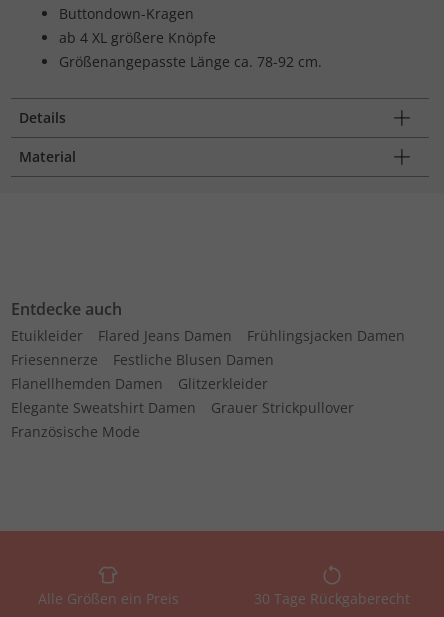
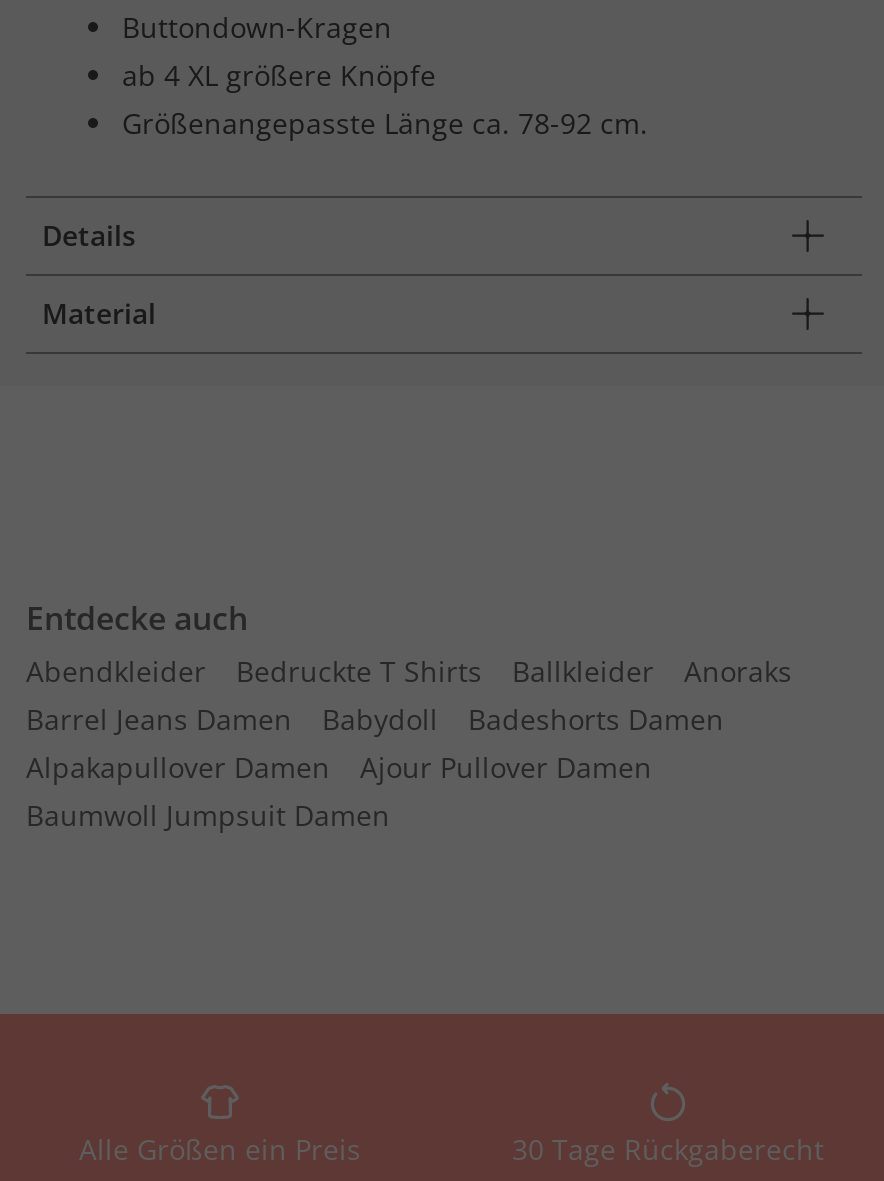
[11,326,405,441] Etuikleider | Flared Jeans Damen | Frühlingsjacken Damen | Friesennerze | Festliche Blusen Damen | Flanellhemden Damen | Glitzerkleider | Elegante Sweatshirt Damen | Grauer Strickpullover | Französische Mode -> [26,652,792,834] Abendkleider | Bedruckte T Shirts | Ballkleider | Anoraks | Barrel Jeans Damen | Babydoll | Badeshorts Damen | Alpakapullover Damen | Ajour Pullover Damen | Baumwoll Jumpsuit Damen

